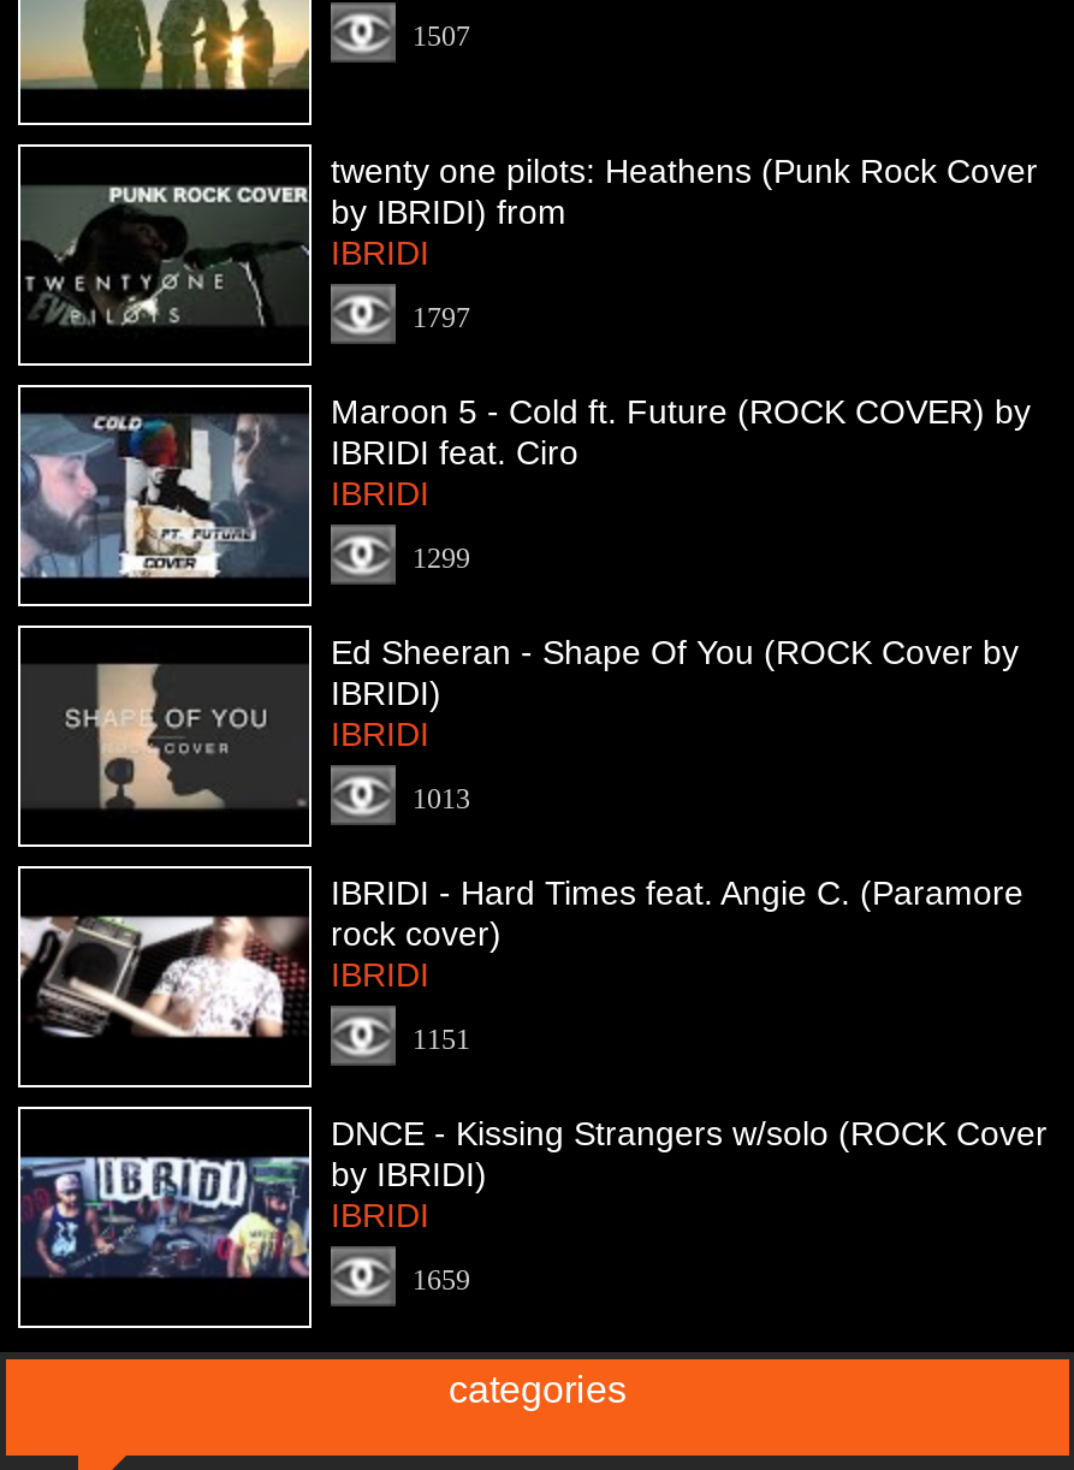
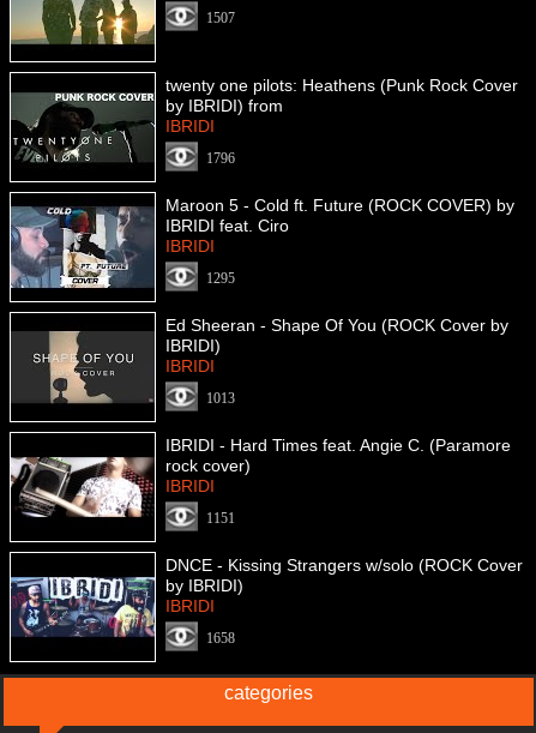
[413,301,470,334] 1797 -> [206,150,235,167] 1796
[413,541,470,575] 1299 -> [206,270,235,287] 1295
[413,1263,470,1297] 1659 -> [206,630,235,647] 1658

